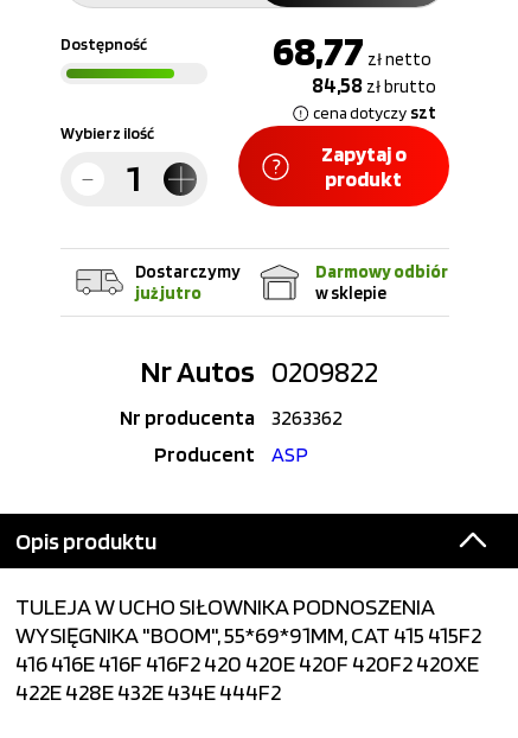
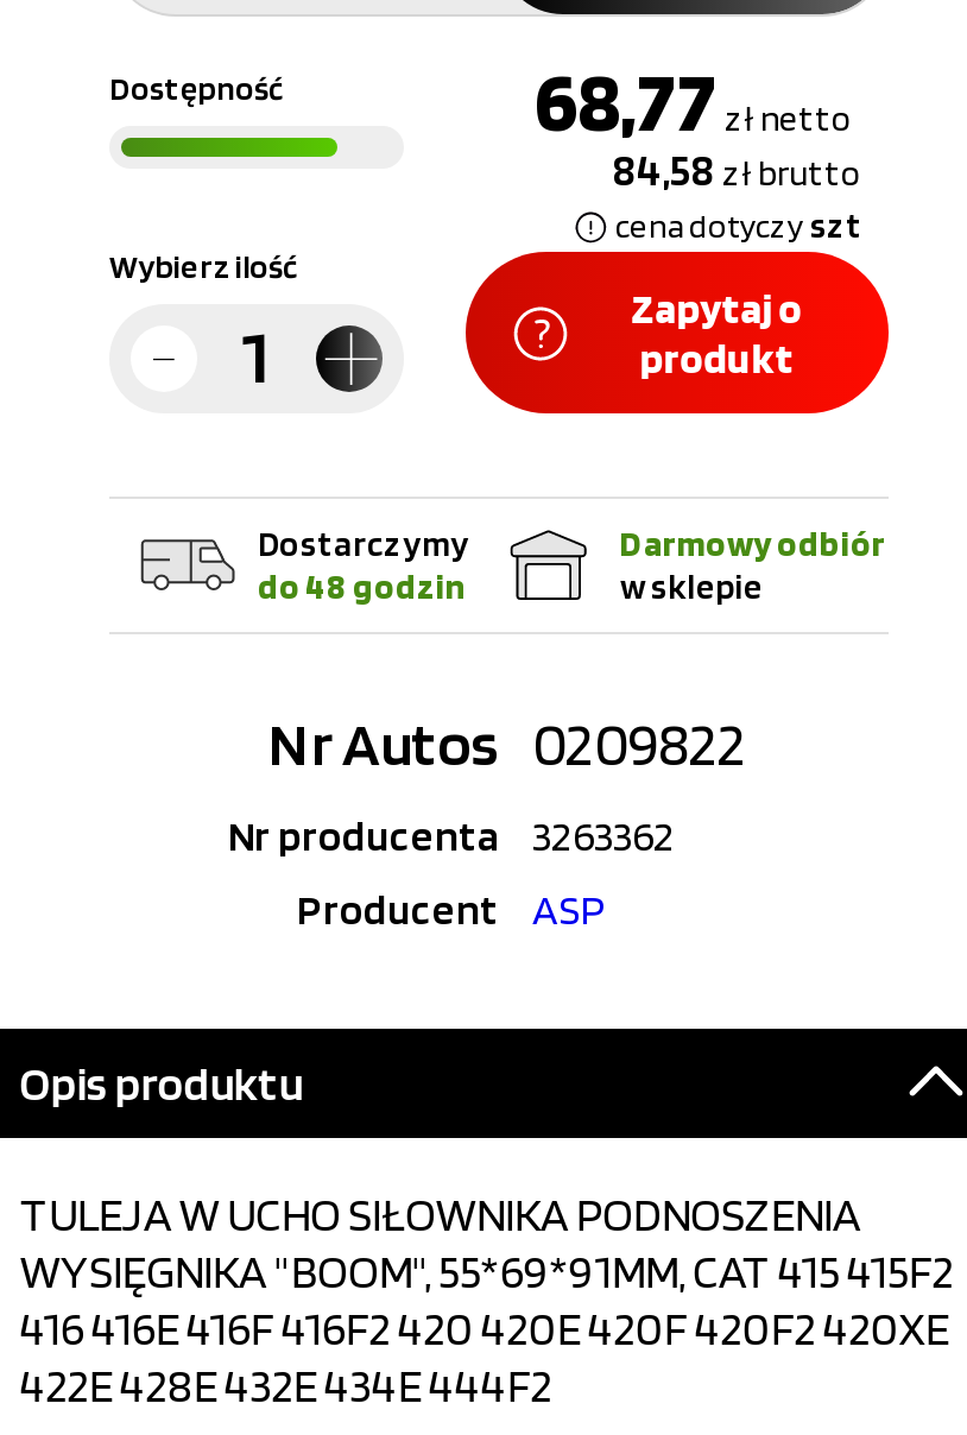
[135,282,201,304] już jutro -> [258,565,467,608] do 48 godzin

